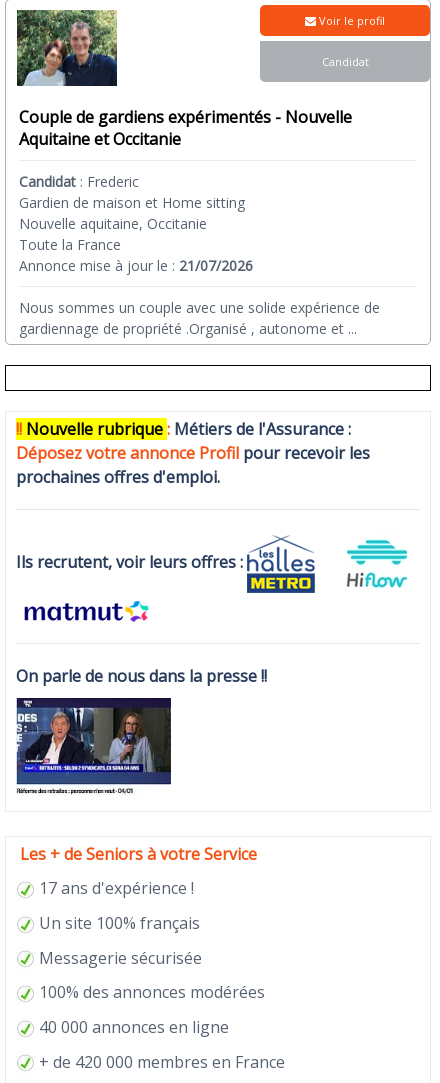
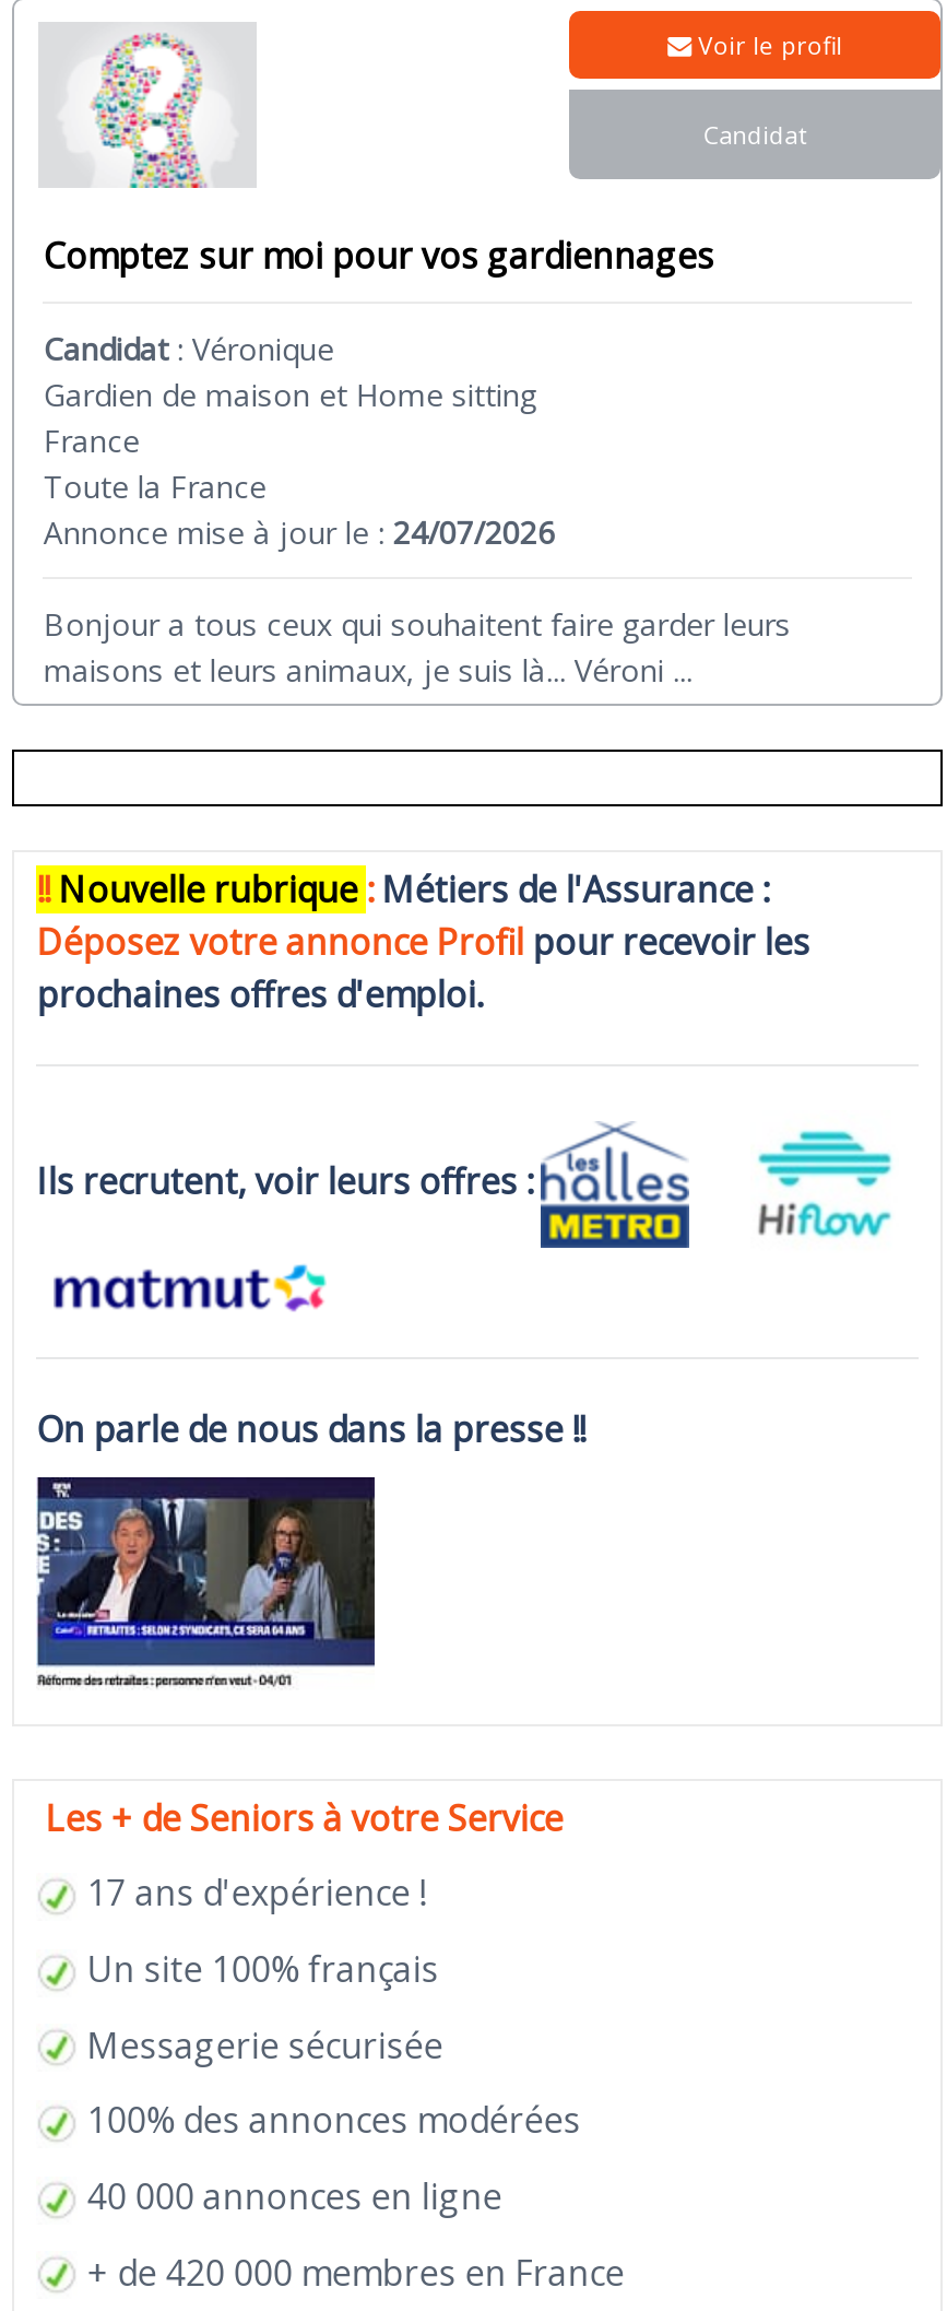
[16,9,352,150] [image] | Couple de gardiens expérimentés - Nouvelle | Aquitaine et Occitanie -> [38,22,714,280] [image] | Comptez sur moi pour vos gardiennages
[19,172,139,191] Candidat: Frederic -> [43,328,334,369] Candidat: Véronique
[19,214,207,233] Nouvelle aquitaine, Occitanie -> [43,419,139,461] France
[19,256,253,275] Annonce mise à jour le : 21/07/2026 -> [43,511,554,553] Annonce mise à jour le : 24/07/2026
[19,298,380,338] Nous sommes un couple avec une solide expérience de | gardiennage de propriété .Organisé , autonome et... -> [43,603,790,690] Bonjour a tous ceux qui souhaitent faire garder leurs | maisons et leurs animaux, je suis là... Véroni...

